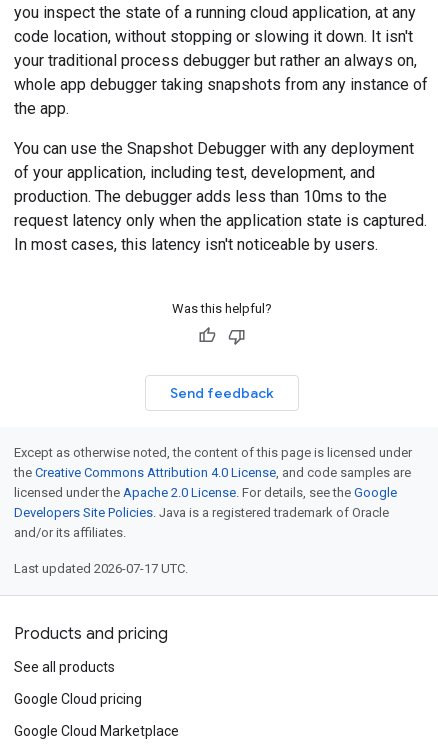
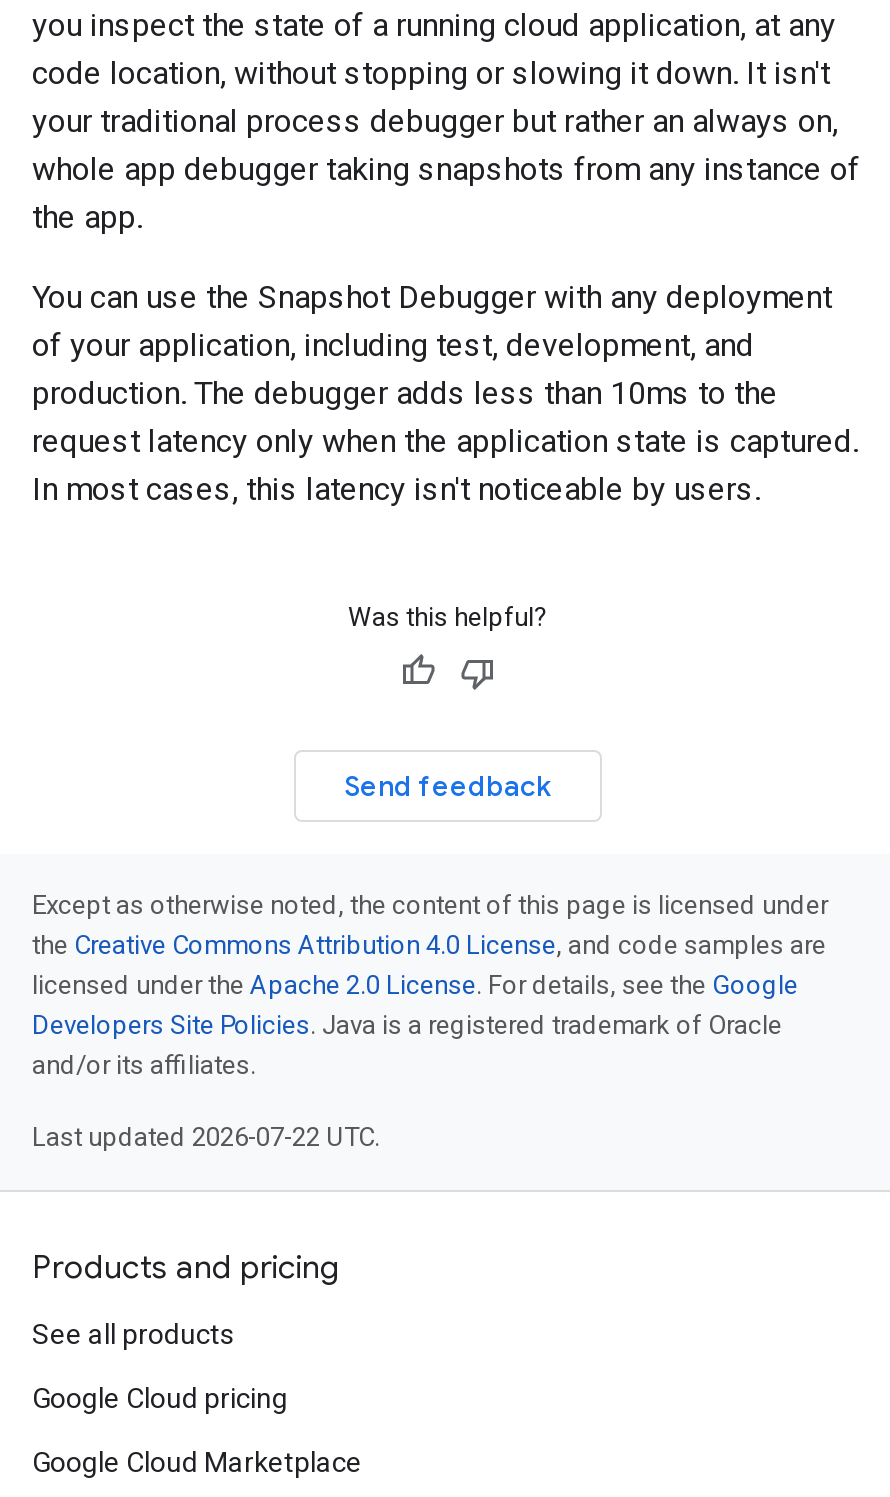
[14,561,188,576] Last updated 2026-07-17 UTC. -> [32,1122,380,1152] Last updated 2026-07-22 UTC.

